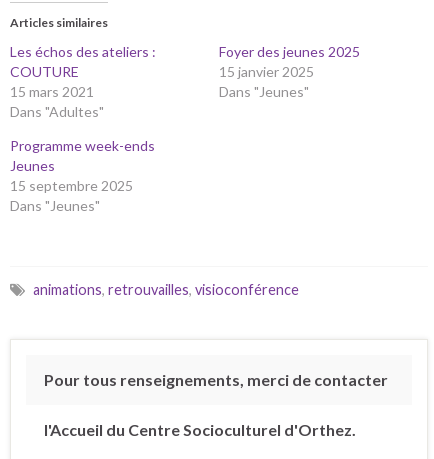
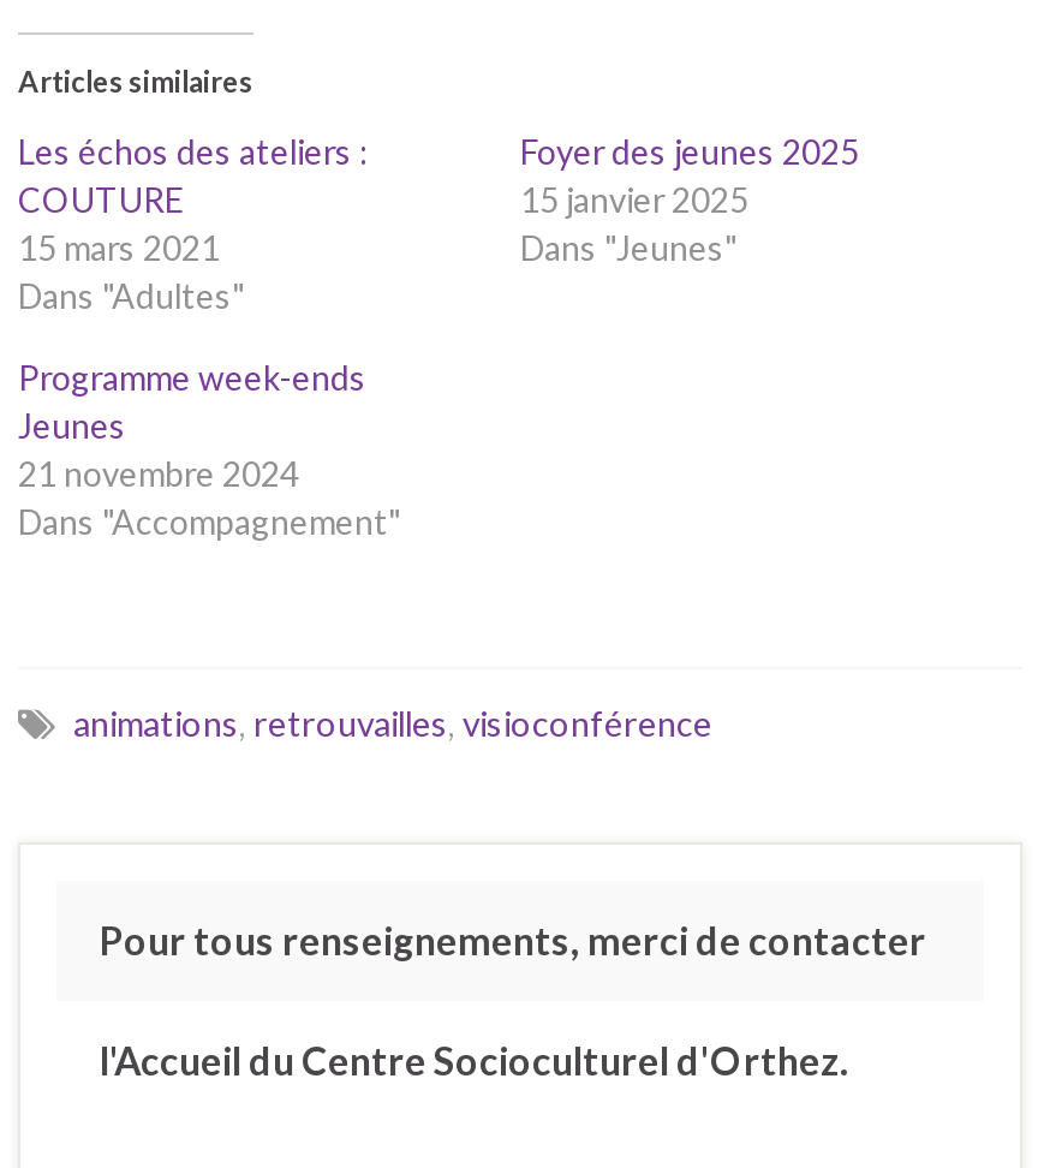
[10,177,133,214] 15 septembre 2025 | Dans "Jeunes" -> [18,453,400,542] 21 novembre 2024 | Dans "Accompagnement"

